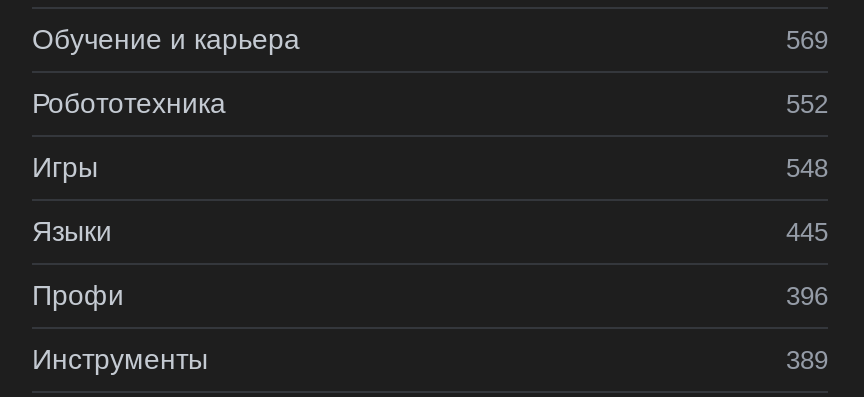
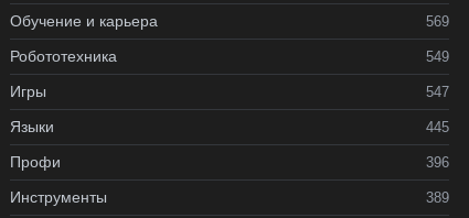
[786,89,828,119] 552 -> [426,48,449,65] 549
[786,153,828,183] 548 -> [426,84,449,100] 547

